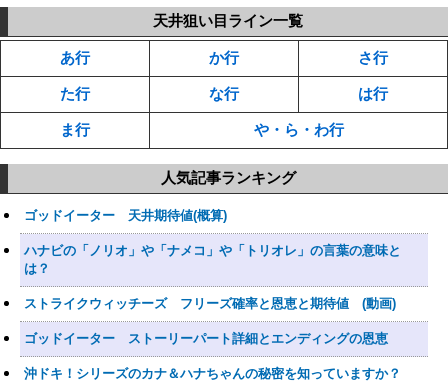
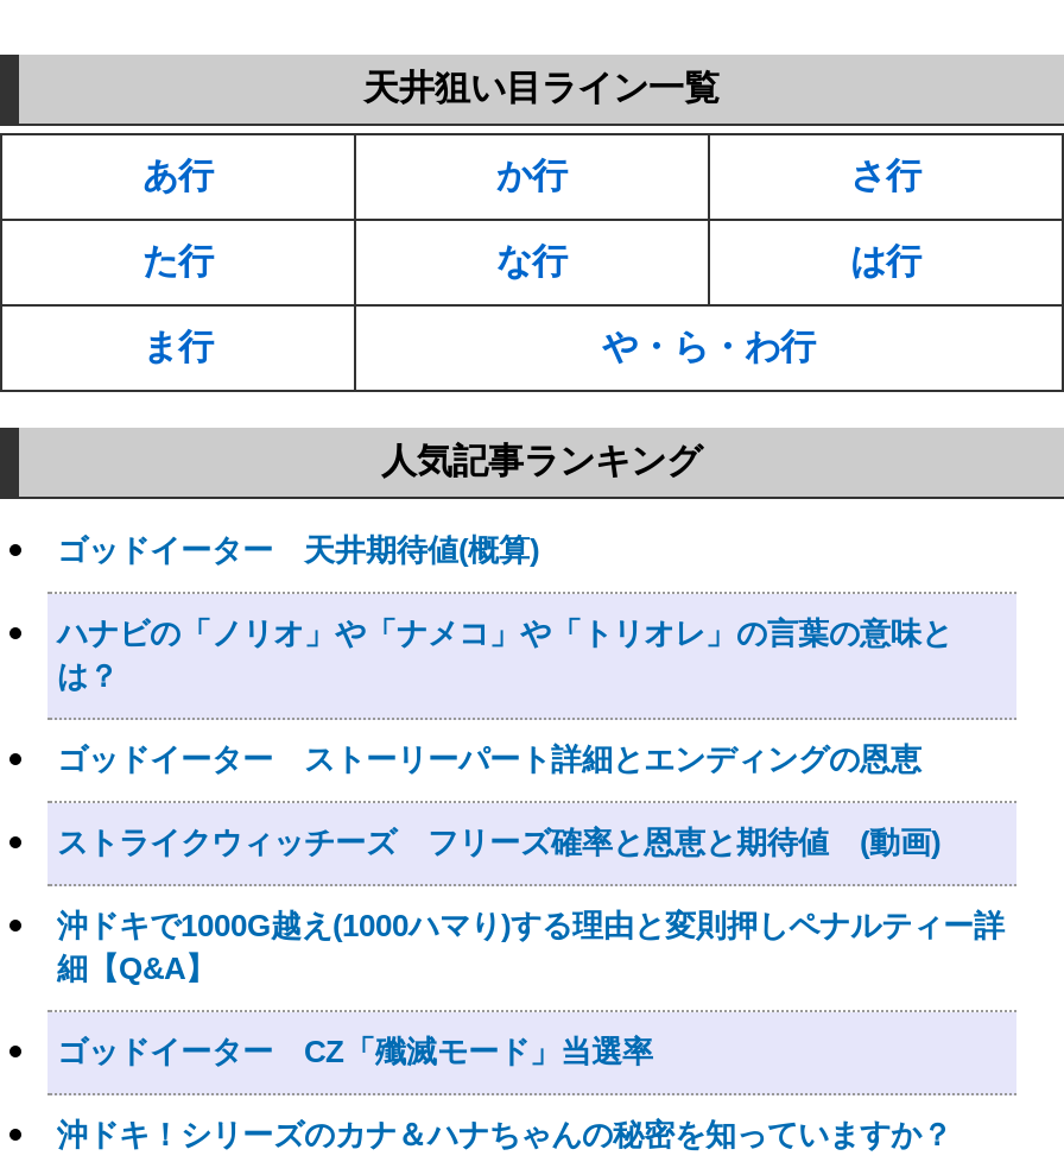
none -> [57,907,1005,1068] 沖ドキで1000G越え(1000ハマり)する理由と変則押しペナルティー詳 | 細【Q&A】 | ゴッドイーター CZ「殲滅モード」当選率
moved [24,330,388,345] -> [57,740,921,776]: ゴッドイーター ストーリーパート詳細とエンディングの恩恵

